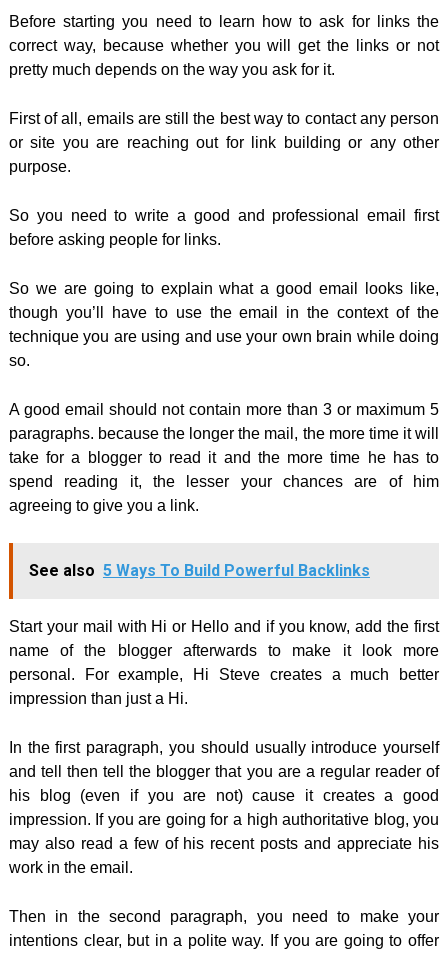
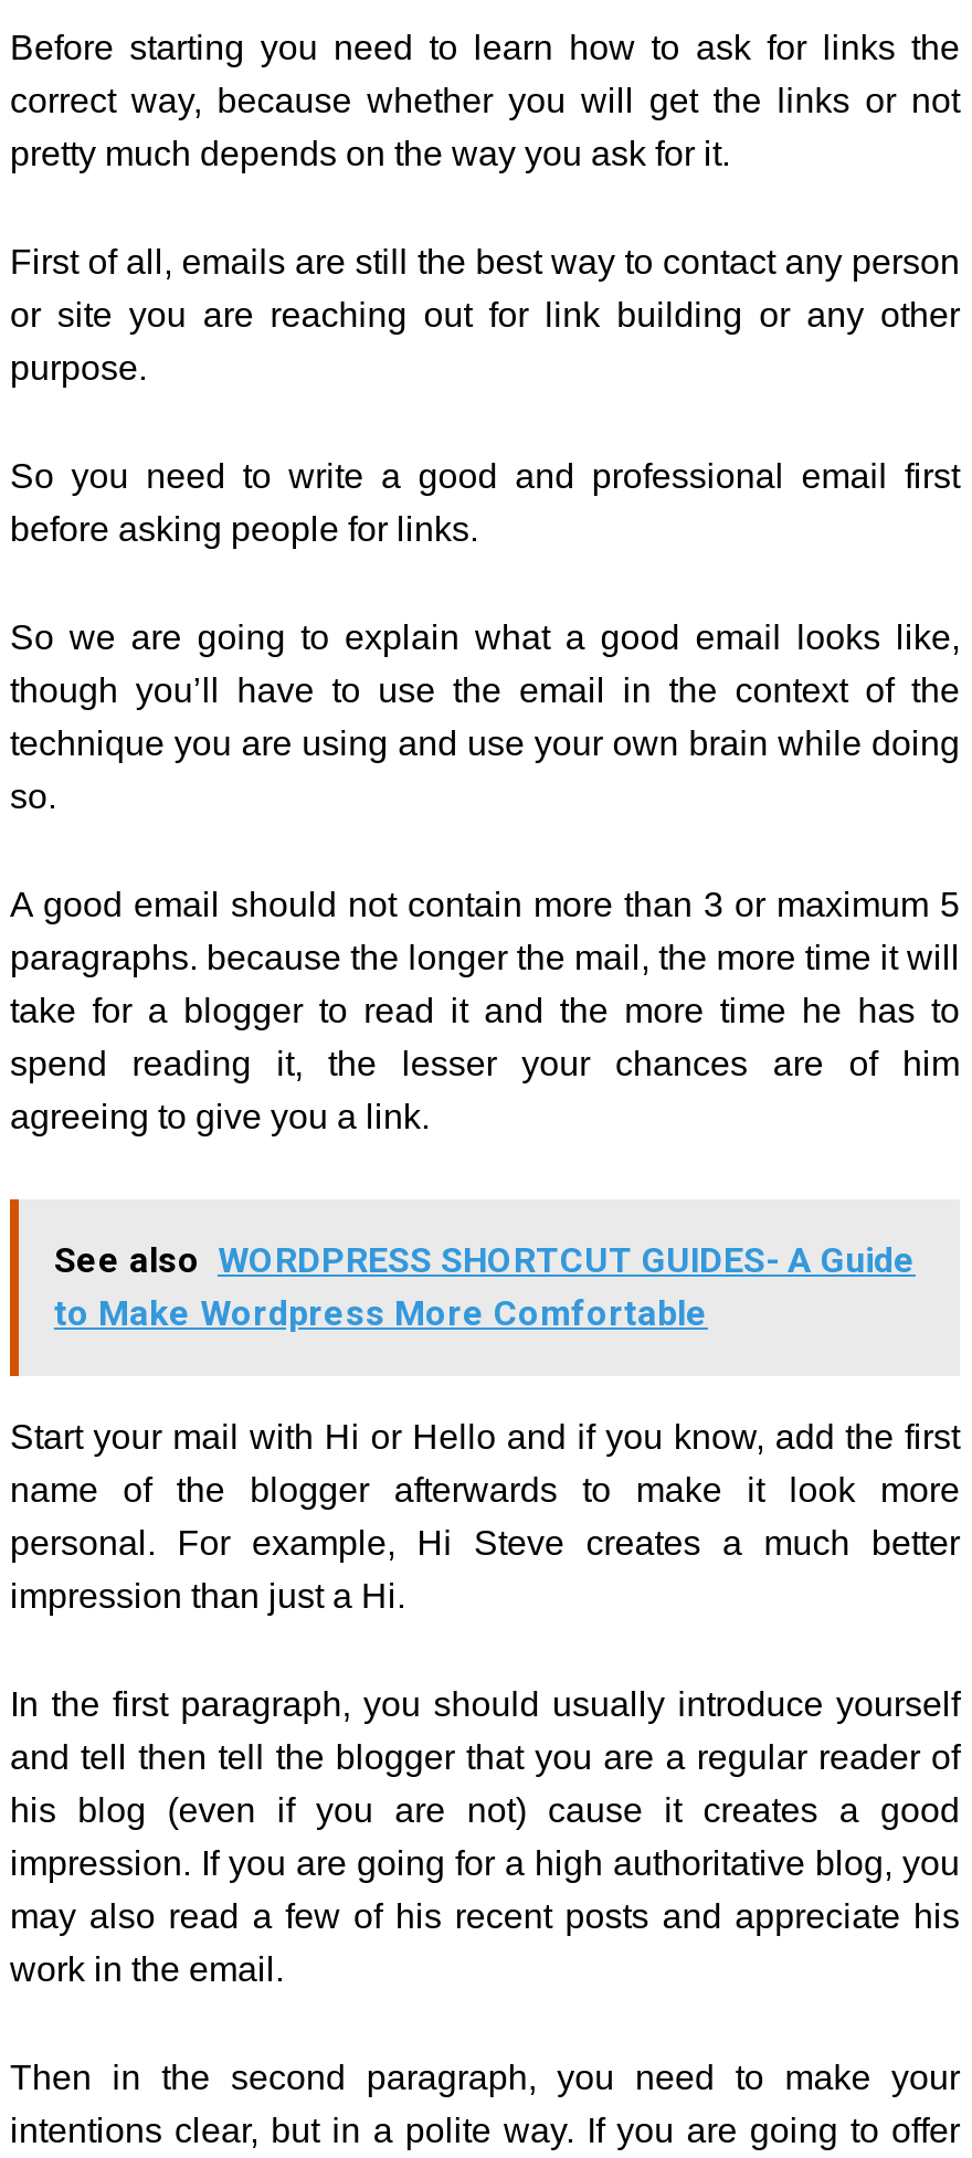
[29,561,370,580] See also 5 Ways To Build Powerful Backlinks -> [54,1239,916,1334] See also WORDPRESS SHORTCUT GUIDES- A Guide | to Make Wordpress More Comfortable

